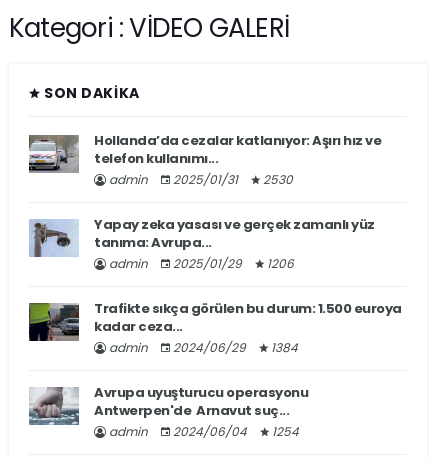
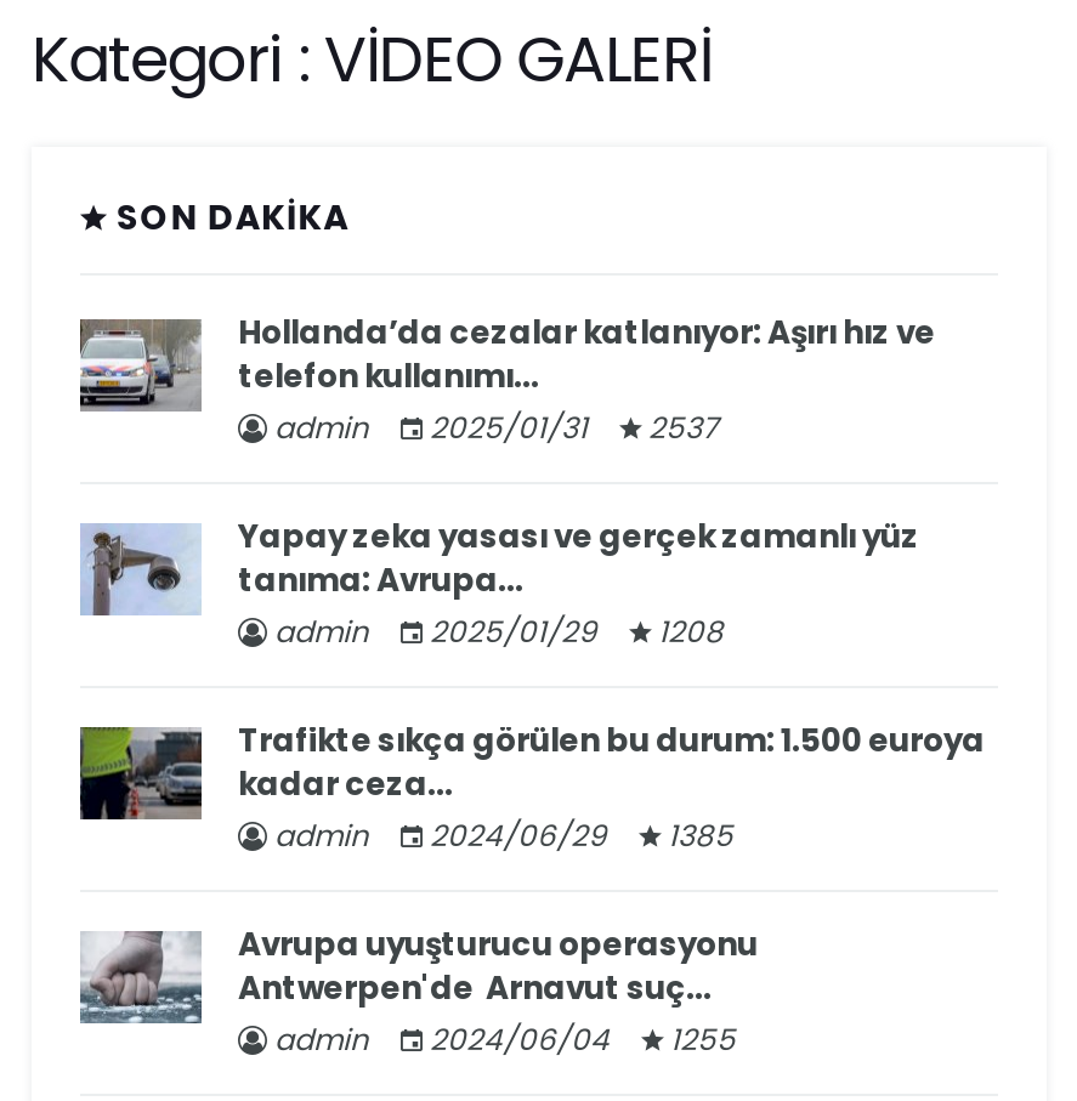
[260,171,293,188] 2530 -> [641,407,719,448] 2537
[264,255,294,272] 1206 -> [651,611,724,652] 1208
[109,339,298,356] admin 2024/06/29 1384 -> [274,815,733,856] admin 2024/06/29 1385
[109,423,299,440] admin 2024/06/04 1254 -> [274,1018,736,1060] admin 2024/06/04 1255

